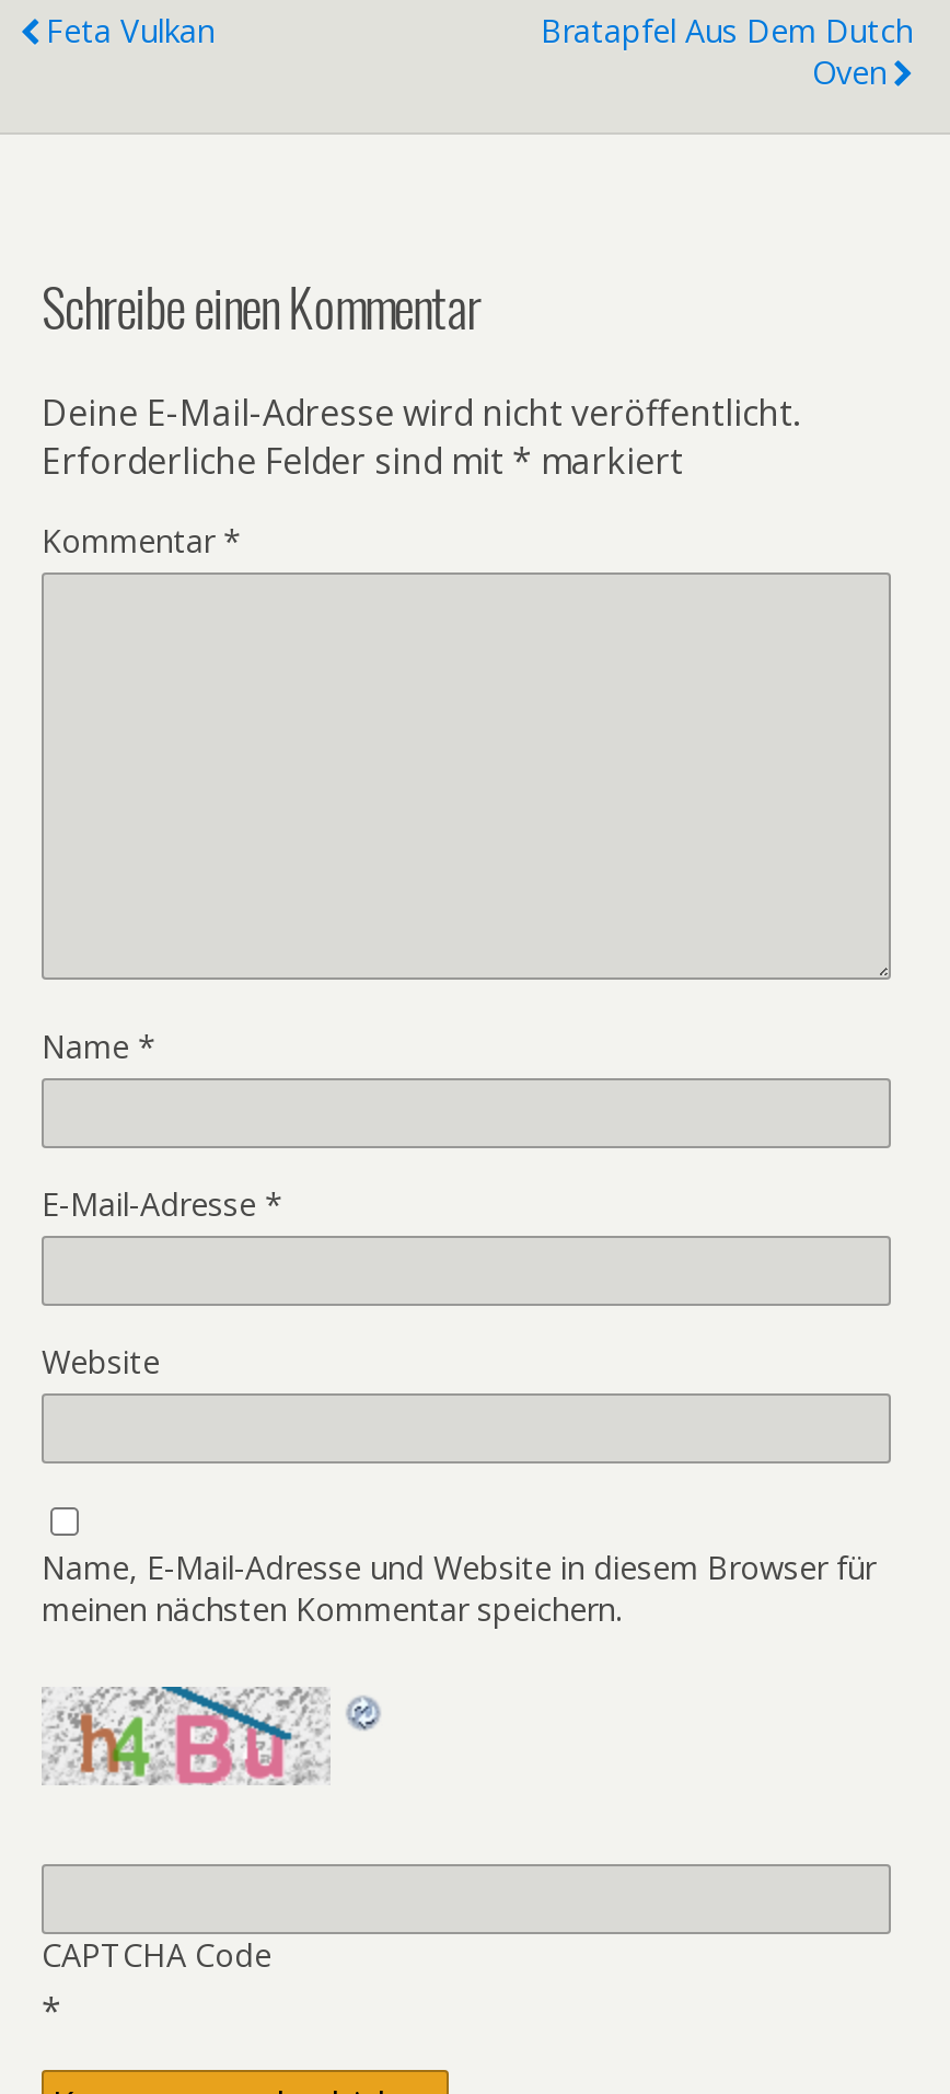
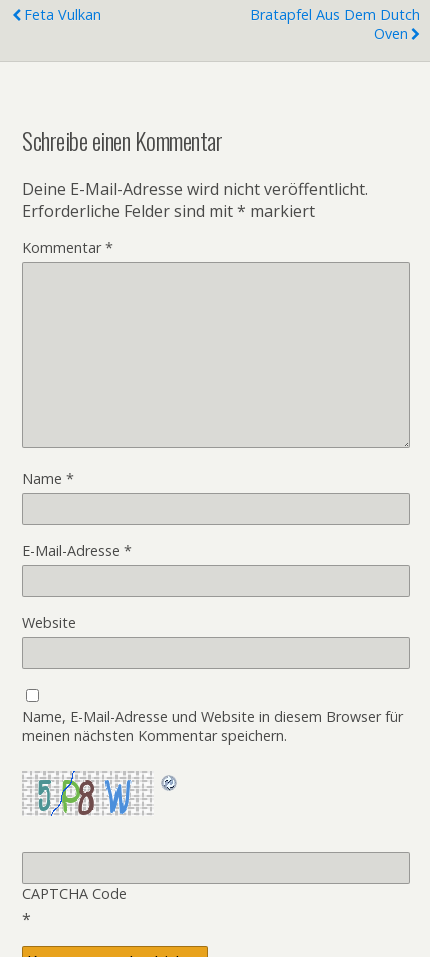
[44,1685,331,1788] [image] -> [22,770,154,817] [image]

